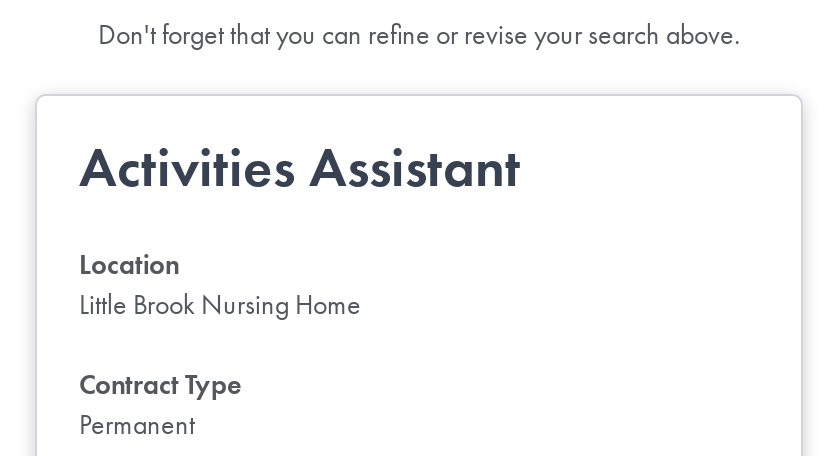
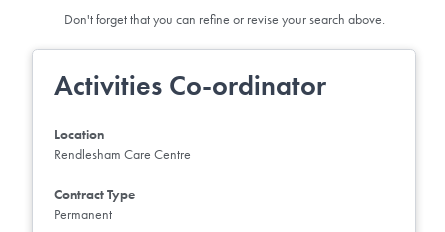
[79,132,521,202] Activities Assistant -> [54,68,326,103] Activities Co-ordinator
[79,285,361,321] Little Brook Nursing Home -> [54,145,191,163] Rendlesham Care Centre

